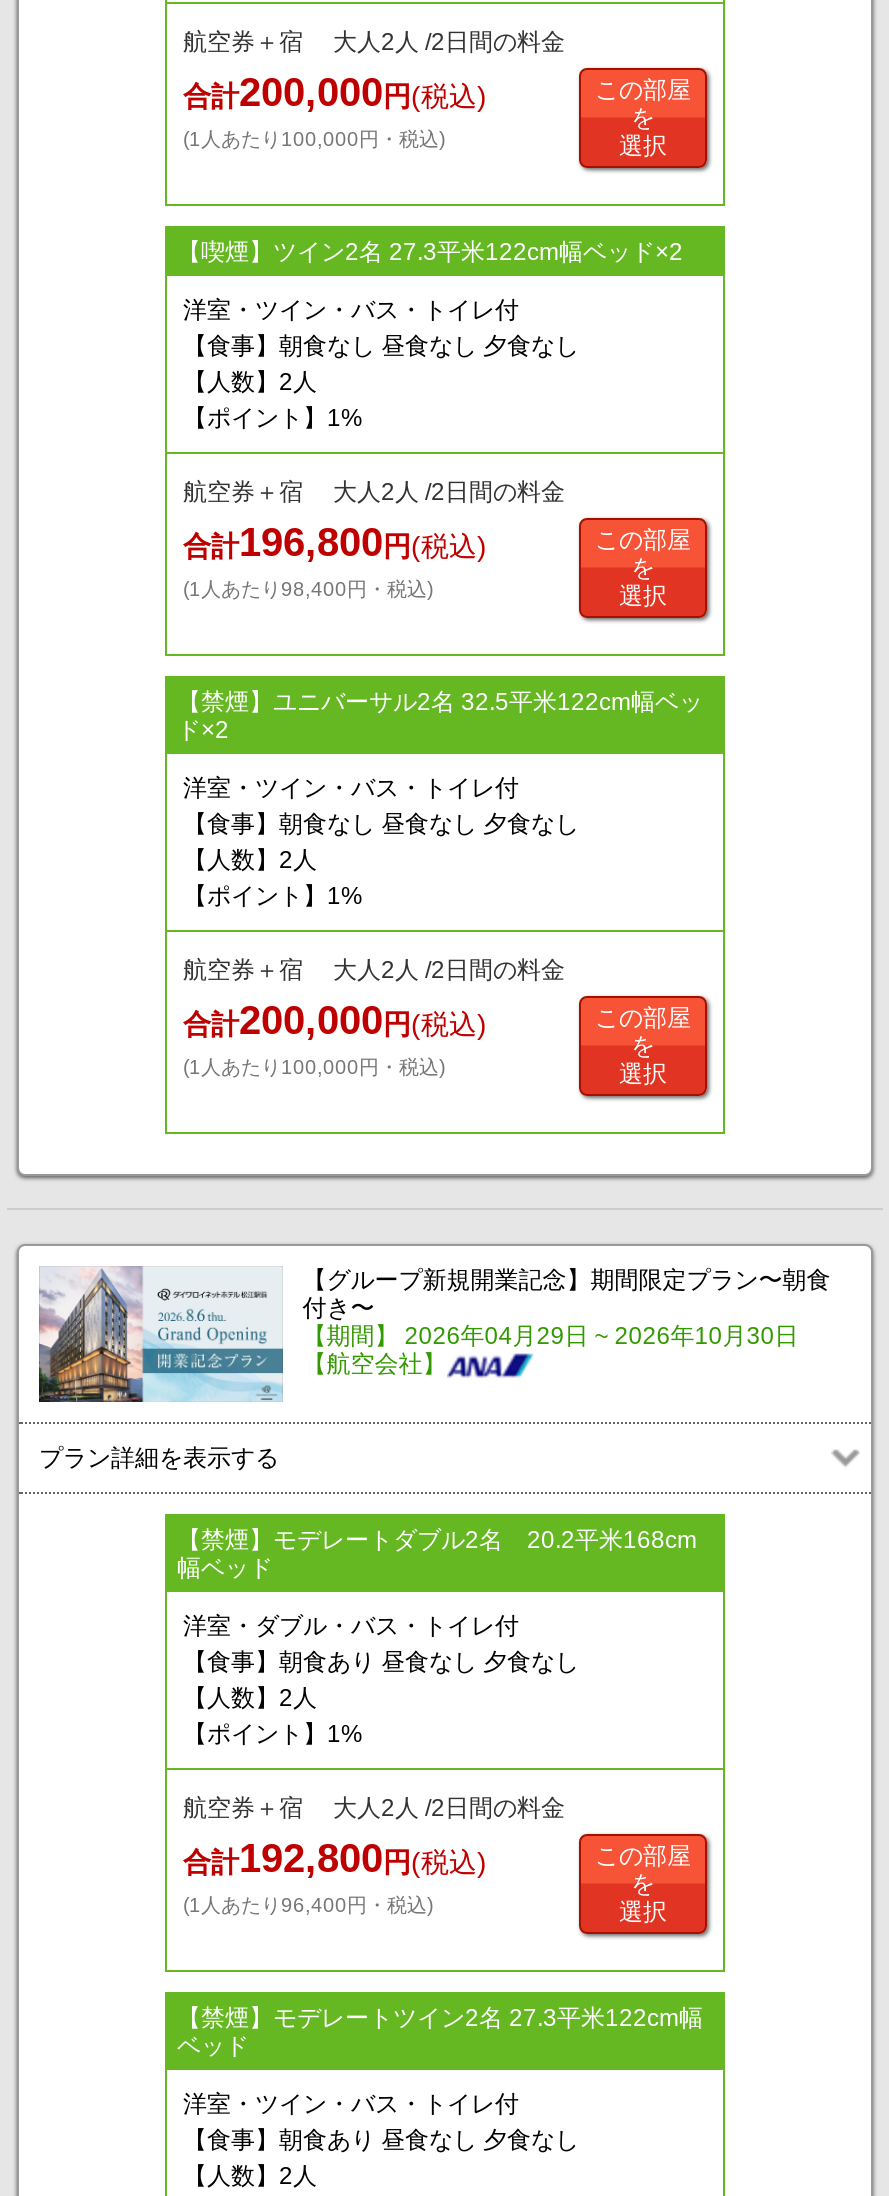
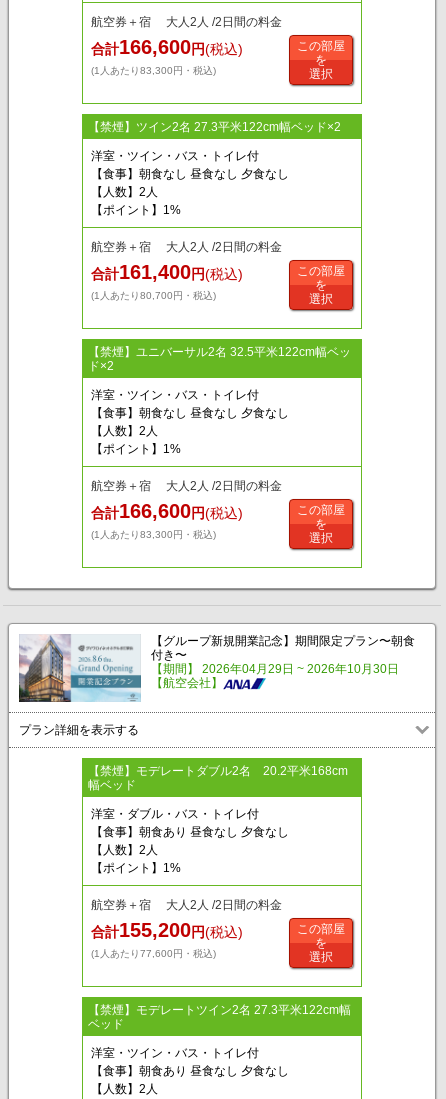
[183,69,487,113] 合計200,000円(税込) -> [91,35,243,57] 合計166,600円(税込)
[183,127,445,149] (1人あたり100,000円・税込) -> [91,64,216,75] (1人あたり83,300円・税込)
[177,237,683,265] 【喫煙】ツイン2名 27.3平米122cm幅ベッド×2 -> [88,119,341,133] 【禁煙】ツイン2名 27.3平米122cm幅ベッド×2
[183,519,487,563] 合計196,800円(税込) -> [91,260,243,282] 合計161,400円(税込)
[183,577,433,599] (1人あたり98,400円・税込) -> [91,289,216,300] (1人あたり80,700円・税込)
[183,997,487,1041] 合計200,000円(税込) -> [91,499,243,521] 合計166,600円(税込)
[183,1055,445,1077] (1人あたり100,000円・税込) -> [91,528,216,539] (1人あたり83,300円・税込)
[183,1836,487,1880] 合計192,800円(税込) -> [91,919,243,941] 合計155,200円(税込)
[183,1894,433,1916] (1人あたり96,400円・税込) -> [91,948,216,959] (1人あたり77,600円・税込)

